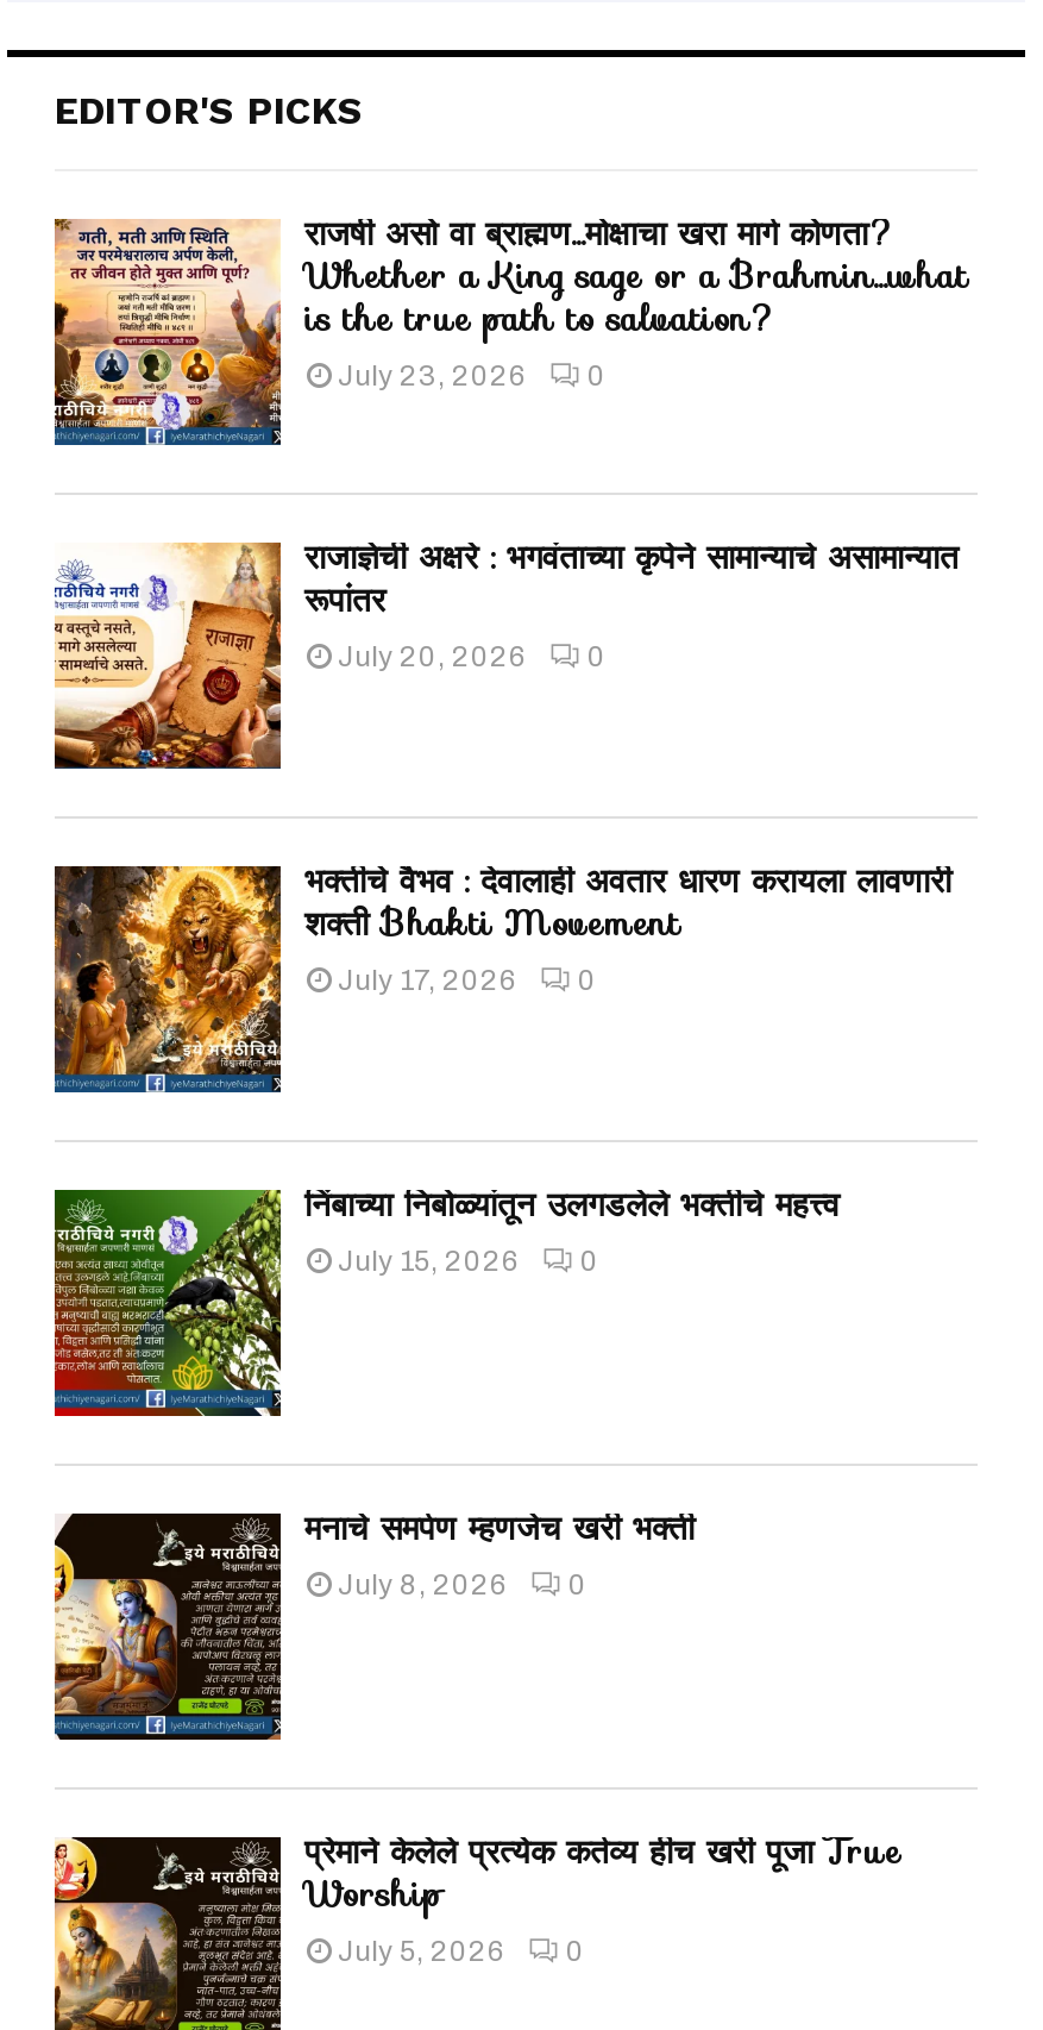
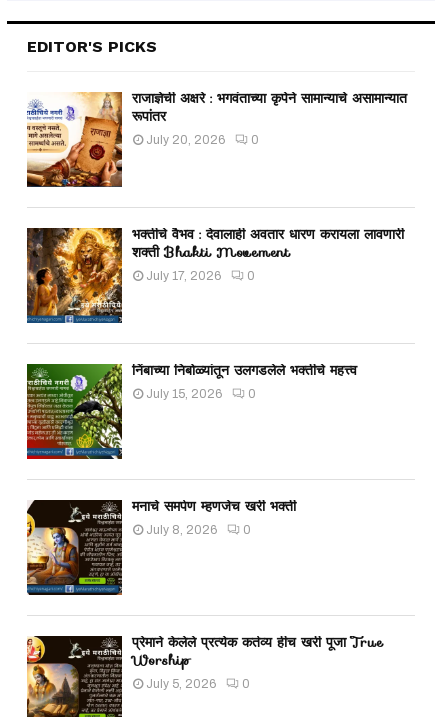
[52,206,968,445] [image] | राजर्षी असो वा ब्राह्मण…मोक्षाचा खरा मार्ग कोणता? | Whether a King sage or a Brahmin…what | is the true path to salvation? | July 23, 2026 | 0 -> none

